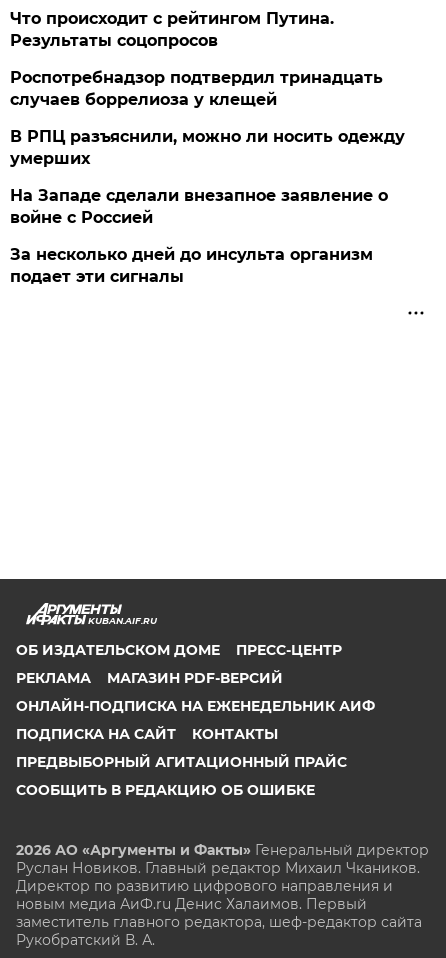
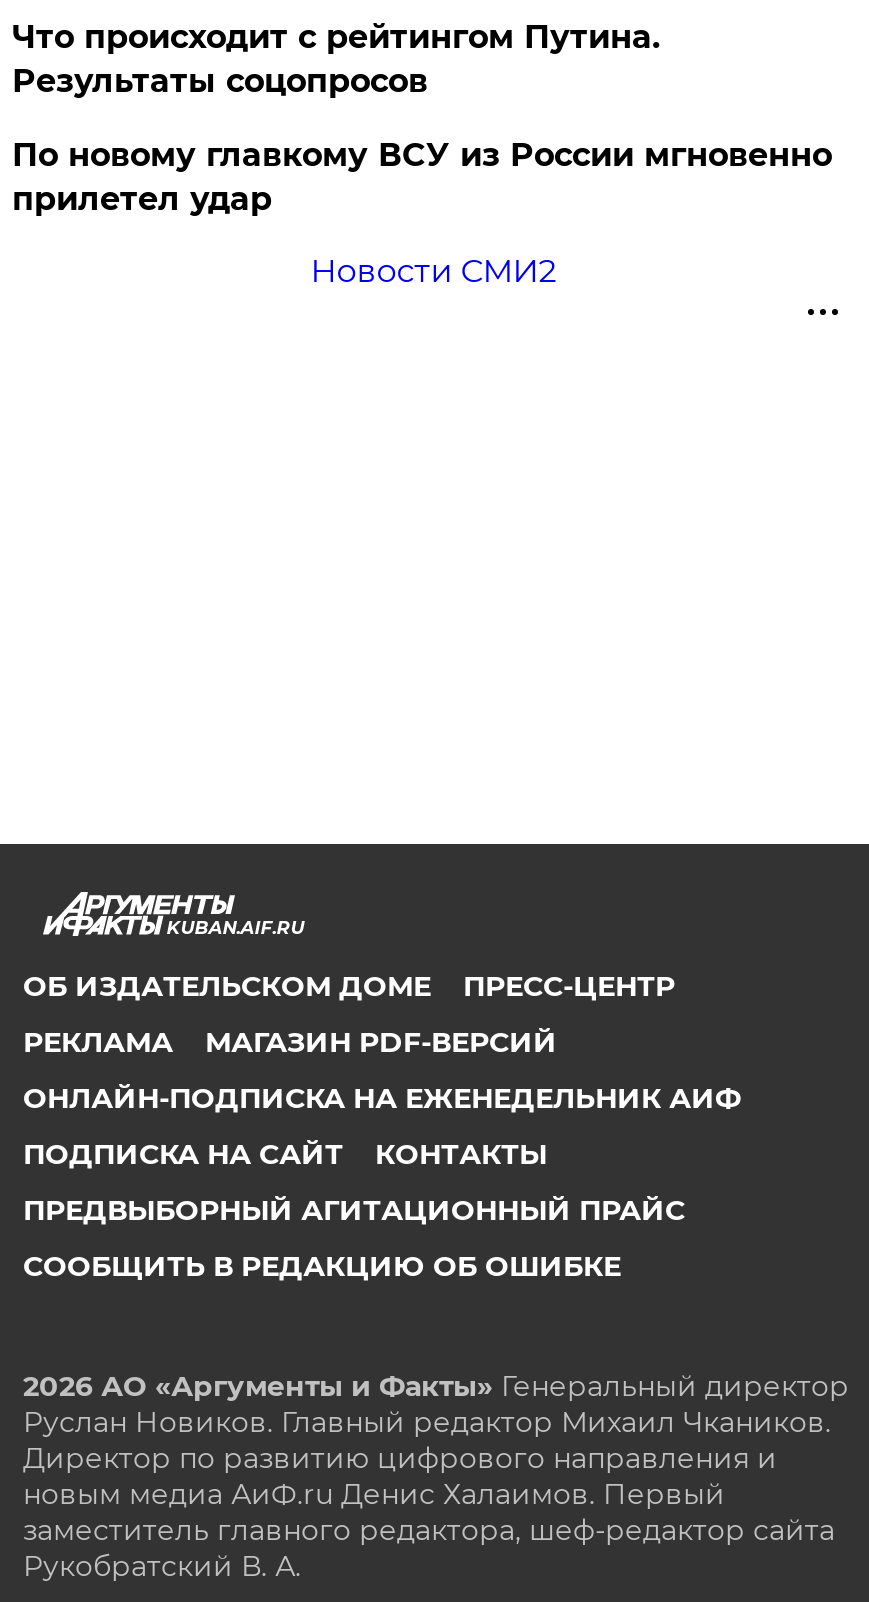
[10,68,405,286] Роспотребнадзор подтвердил тринадцать | случаев боррелиоза у клещей | В РПЦ разъяснили, можно ли носить одежду | умерших | На Западе сделали внезапное заявление о | войне с Россией | За несколько дней до инсульта организм | подает эти сигналы -> [12,136,832,290] По новому главкому ВСУ из России мгновенно | прилетел удар | Новости СМИ2

